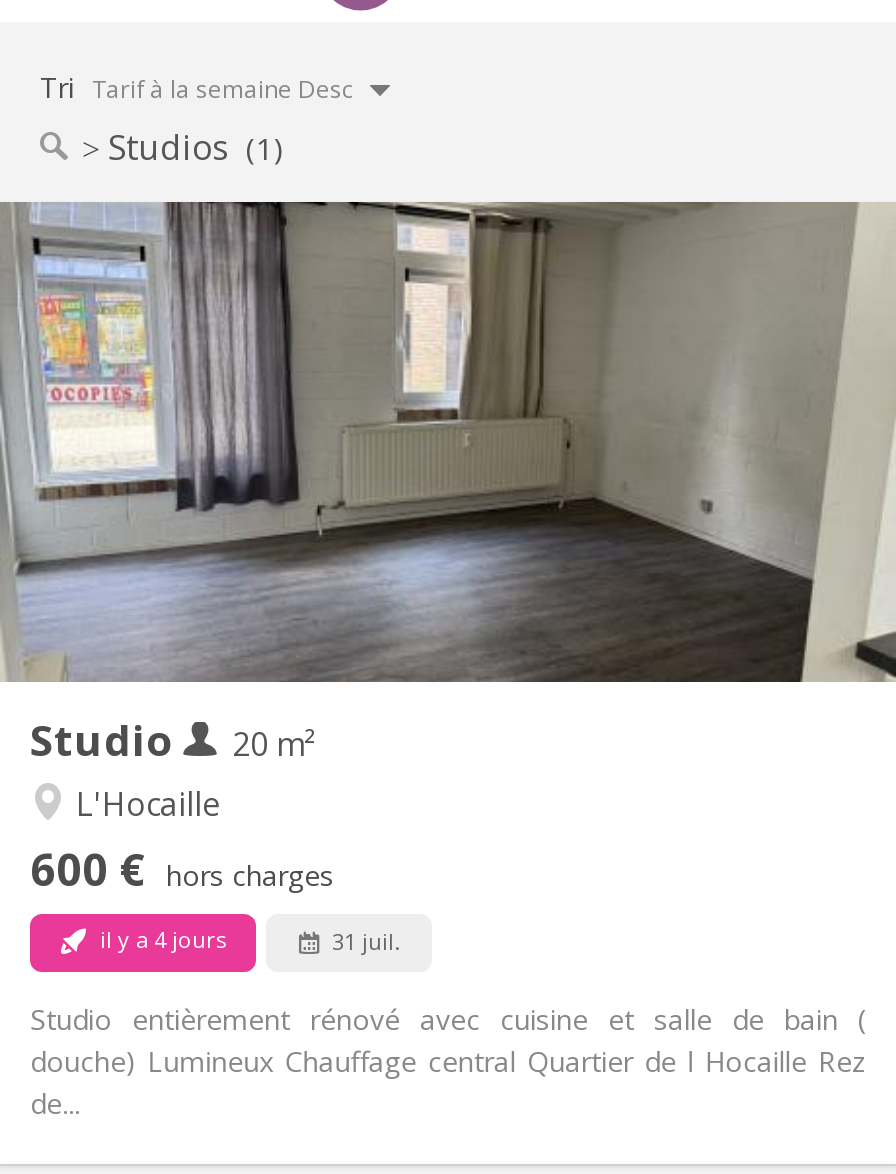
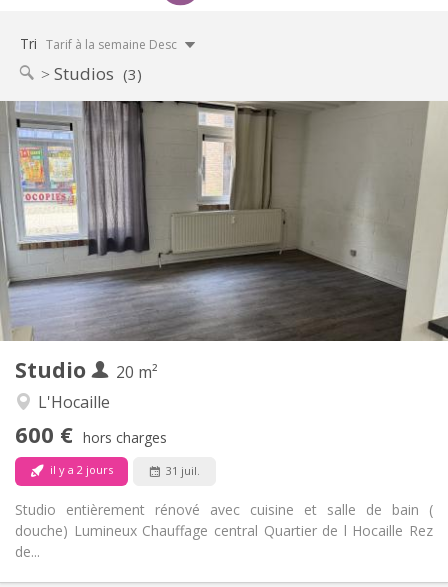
[108,124,284,170] Studios (1) -> [54,62,142,85] Studios (3)
[94,924,226,954] il y a 4 jours -> [47,462,113,477] il y a 2 jours

